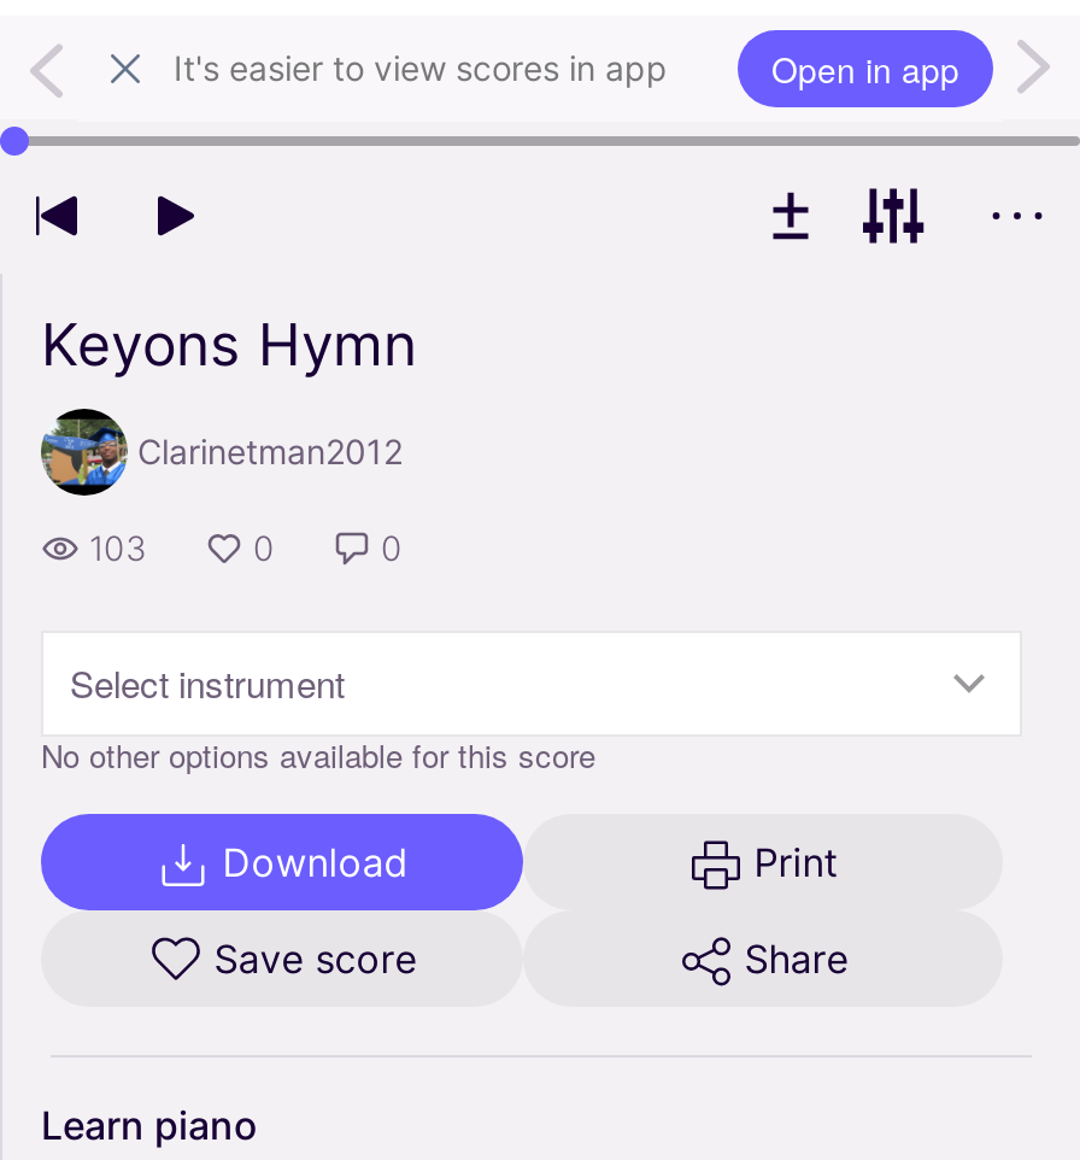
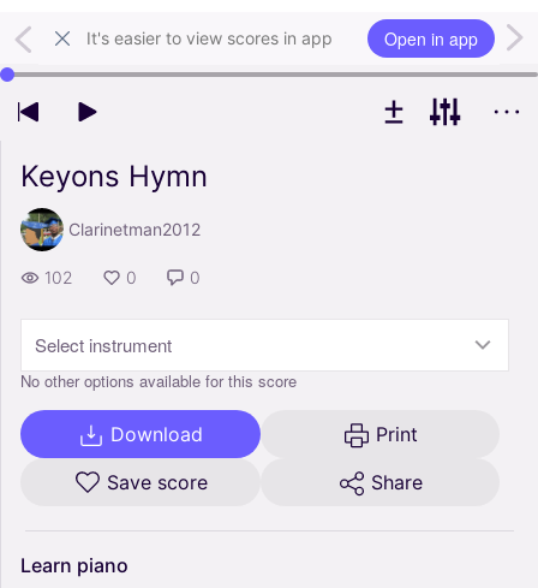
[89,528,147,569] 103 -> [44,267,73,288] 102

